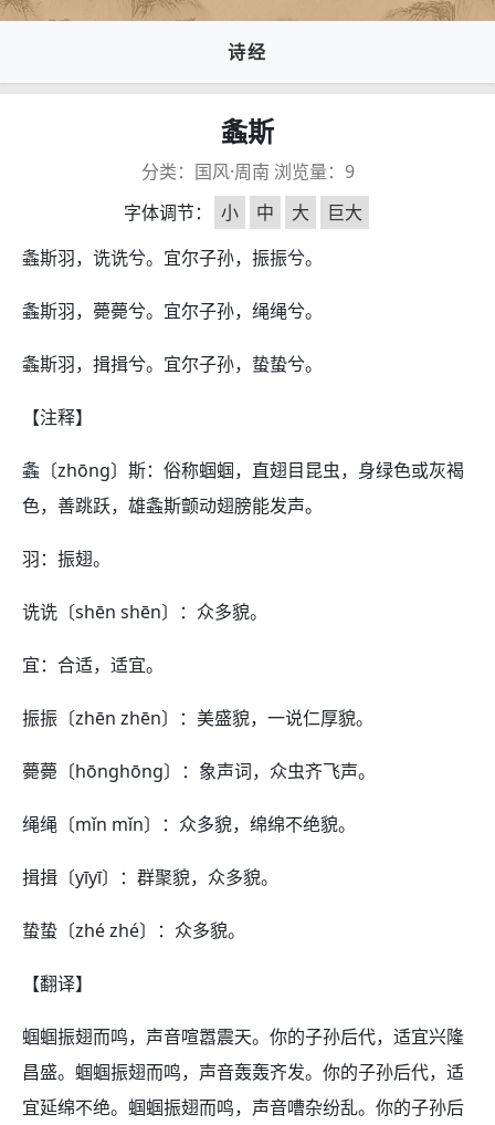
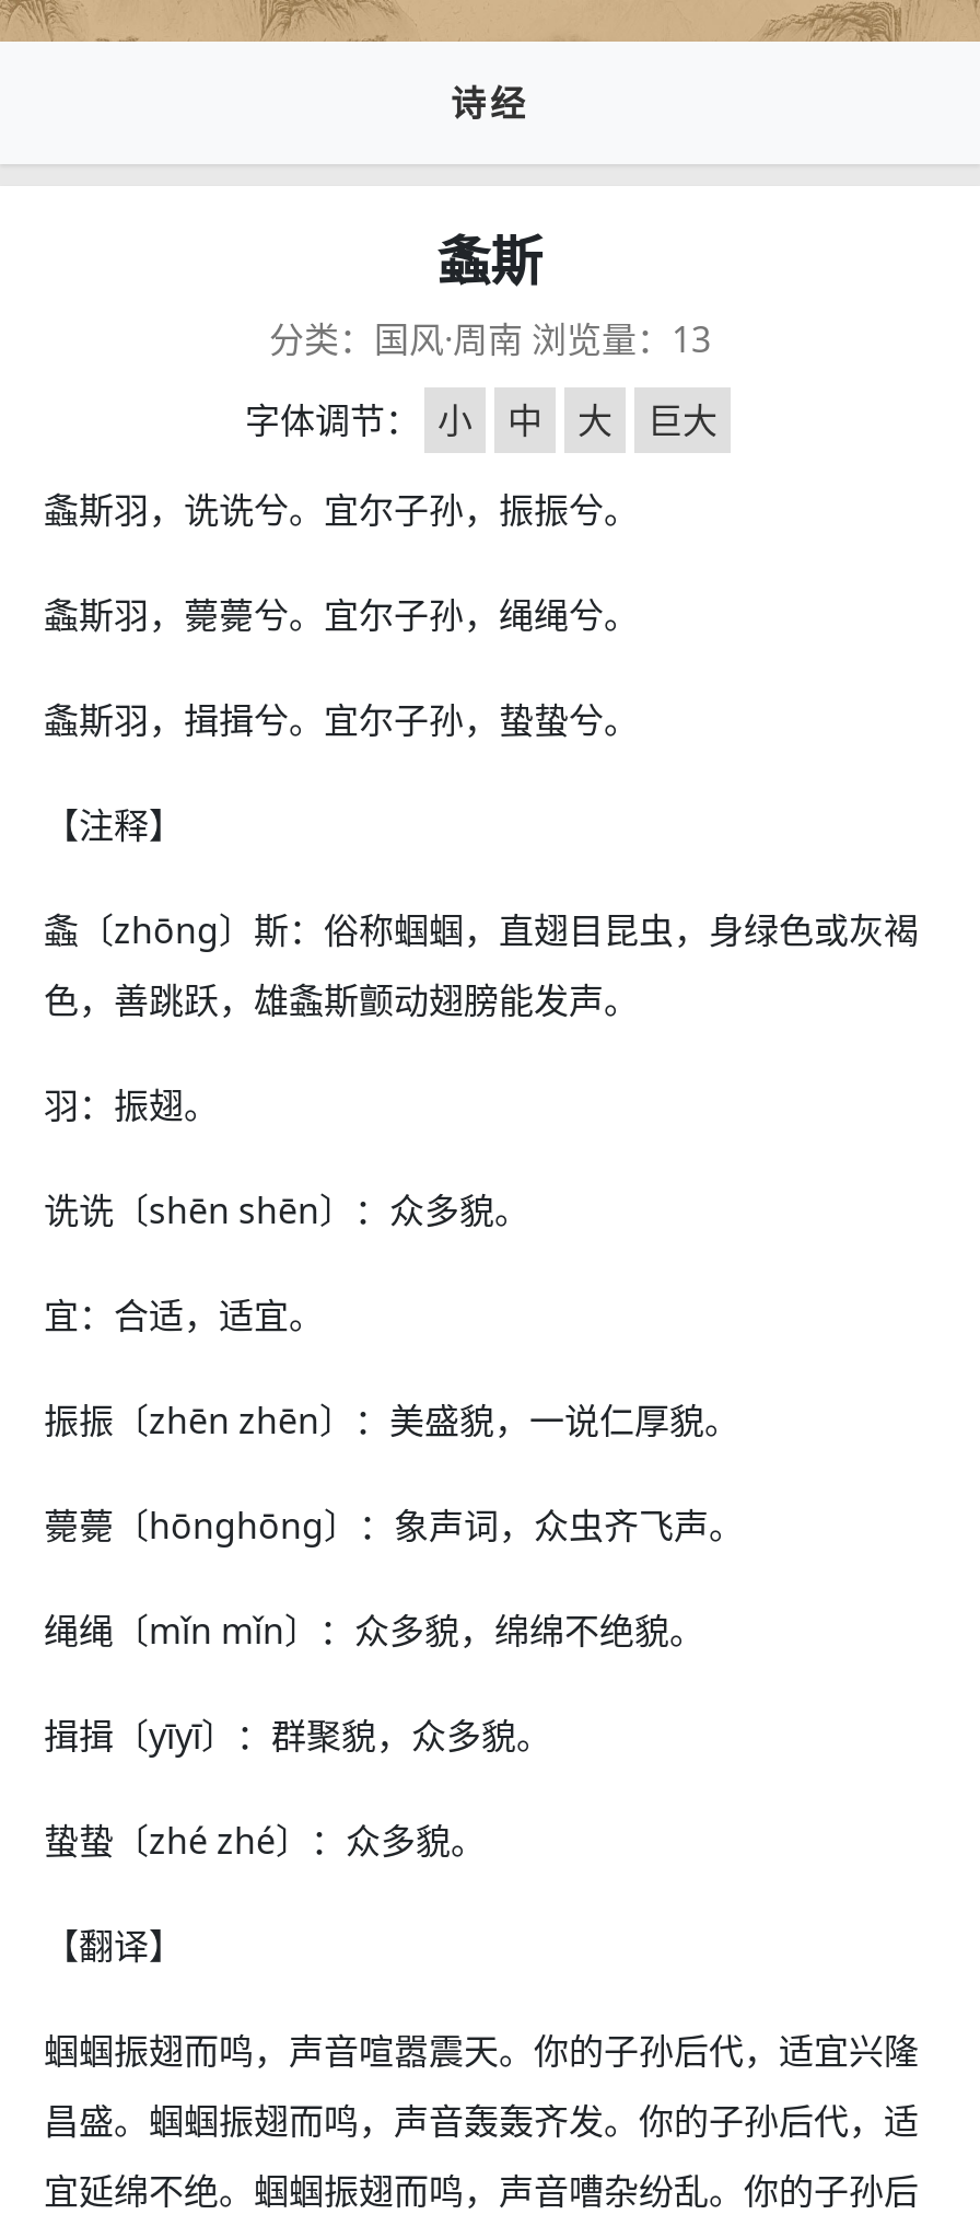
[141,159,354,184] 分类：国风·周南浏览量：9 -> [269,315,711,363] 分类：国风·周南浏览量：13

